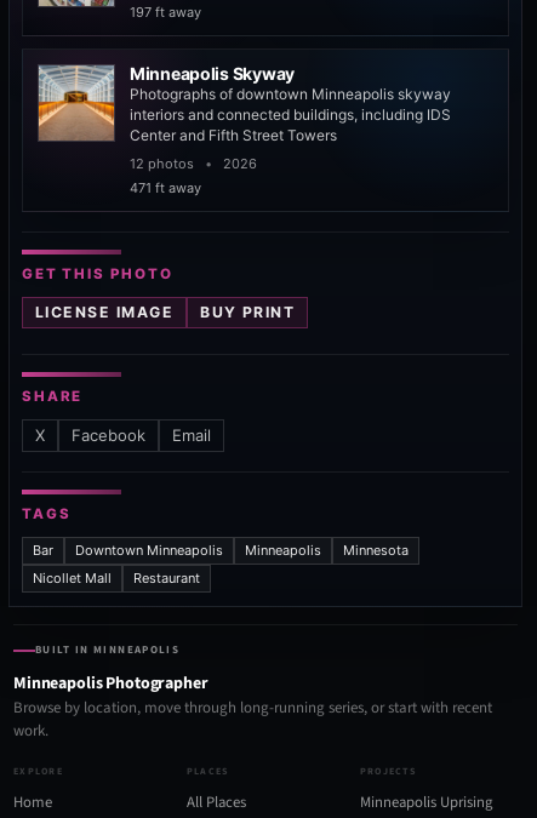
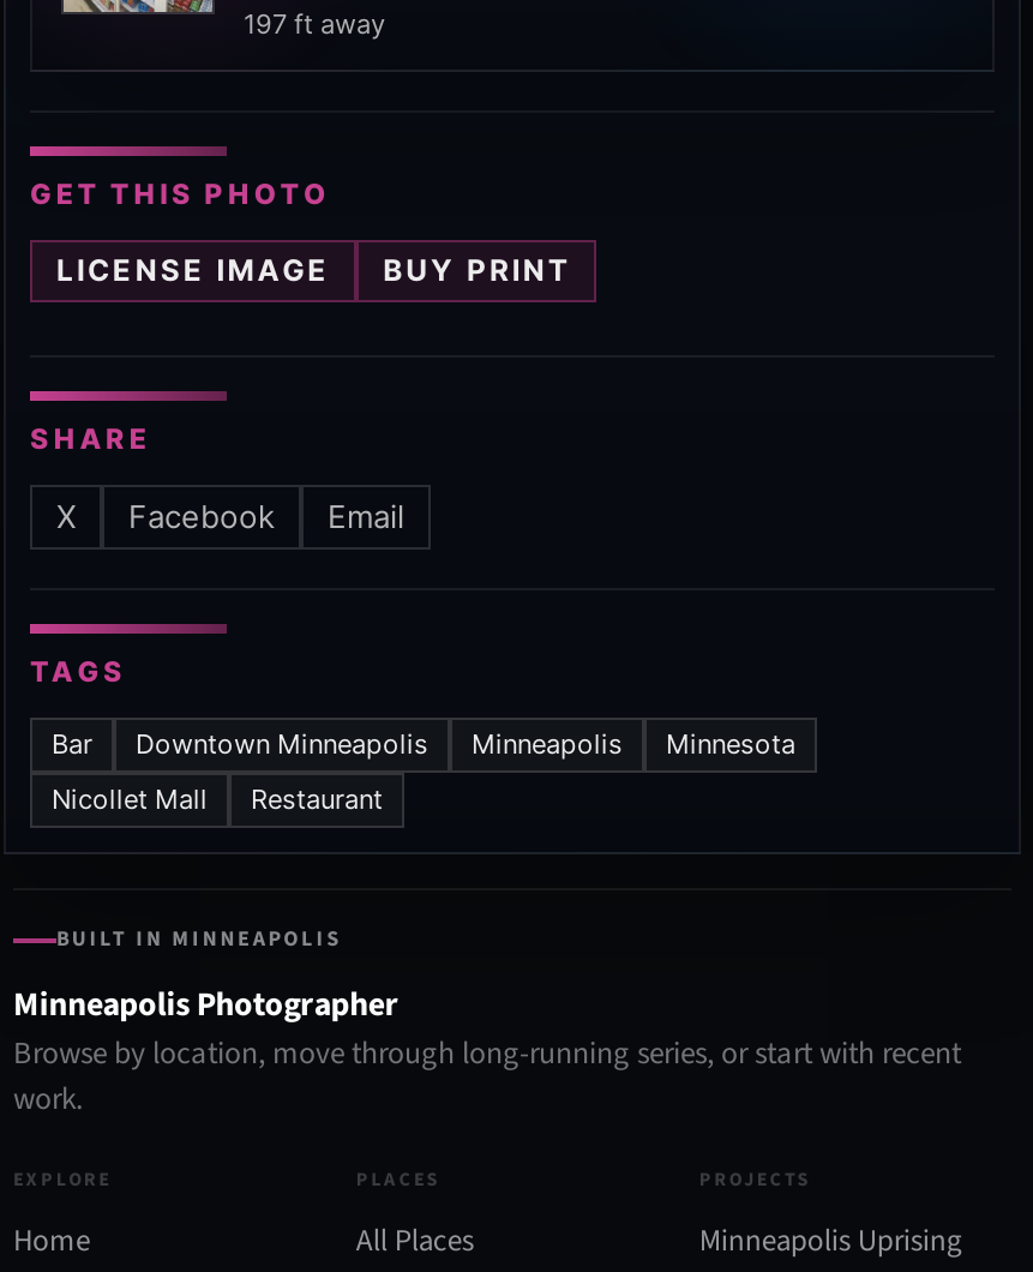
[38,51,451,197] [image] | Minneapolis Skyway | Photographs of downtown Minneapolis skyway | interiors and connected buildings, including IDS | Center and Fifth Street Towers | 12 photos • | 2026 | 471 ft away -> none

